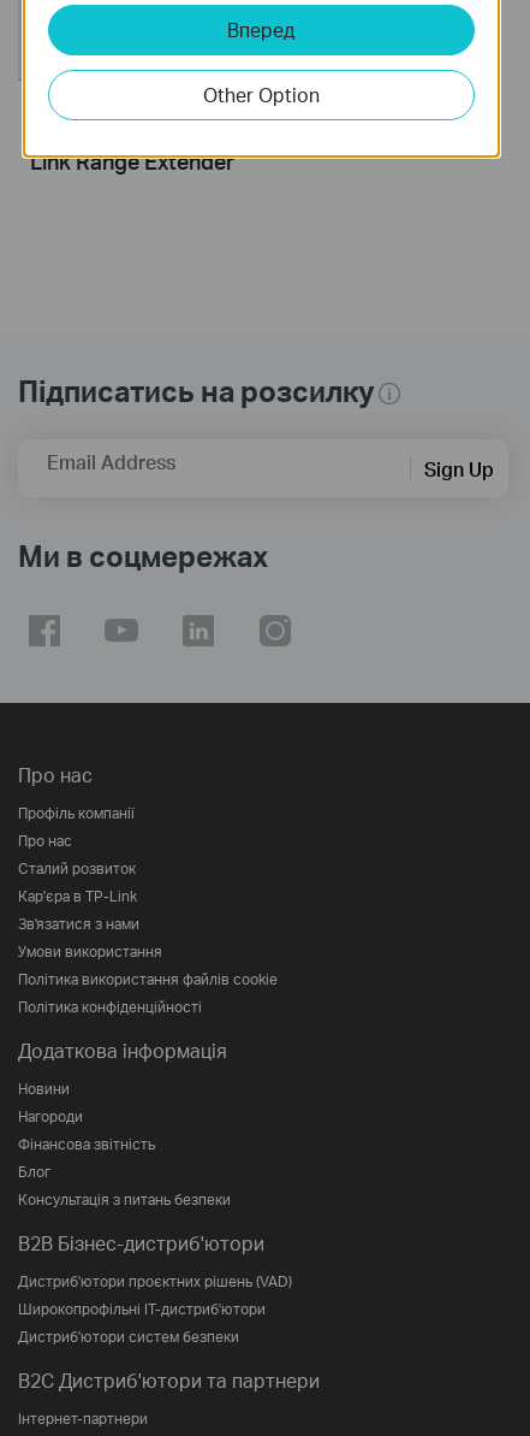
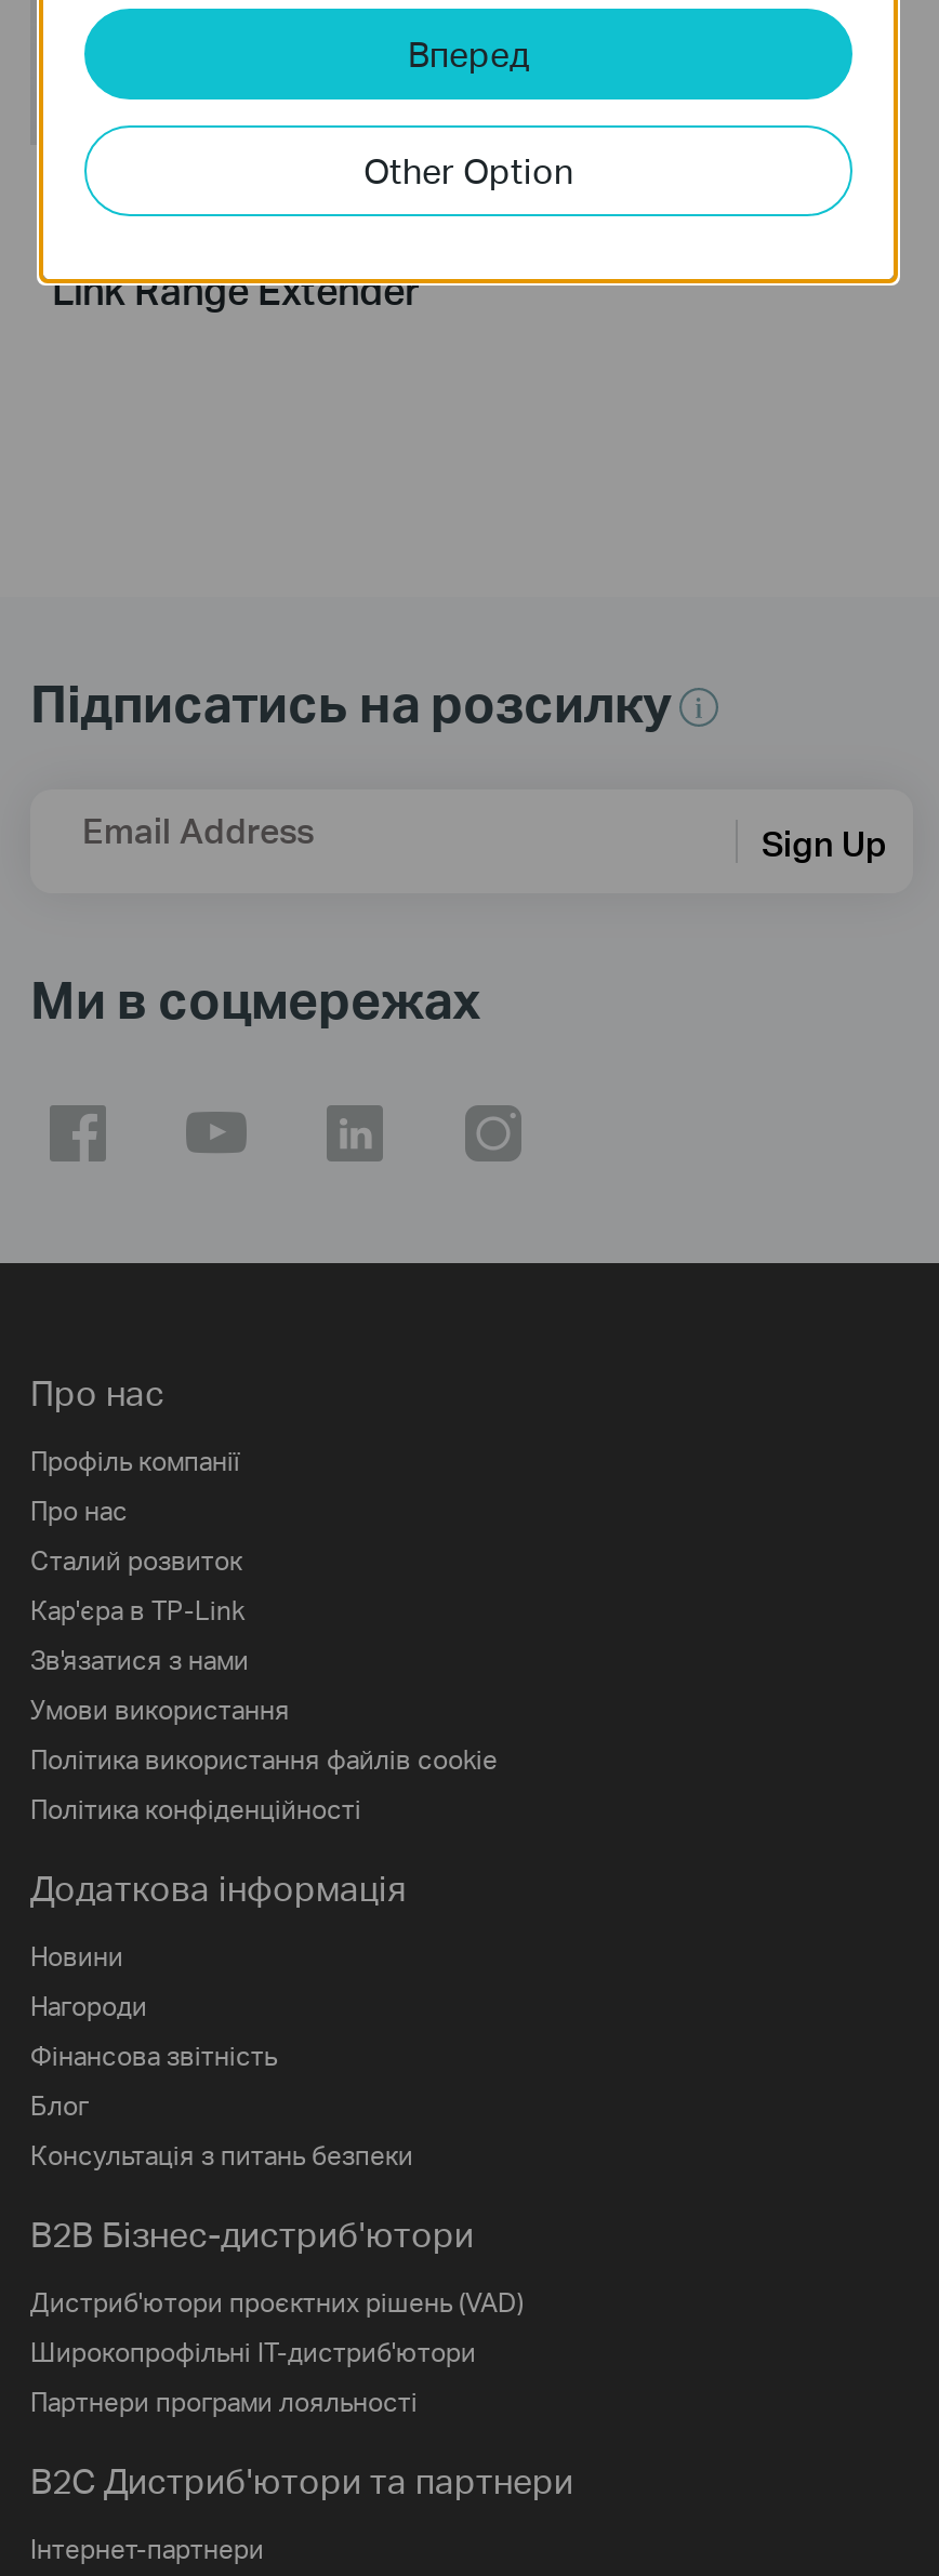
[18,1328,239,1346] Дистриб'ютори систем безпеки -> [30,2387,418,2419] Партнери програми лояльності

